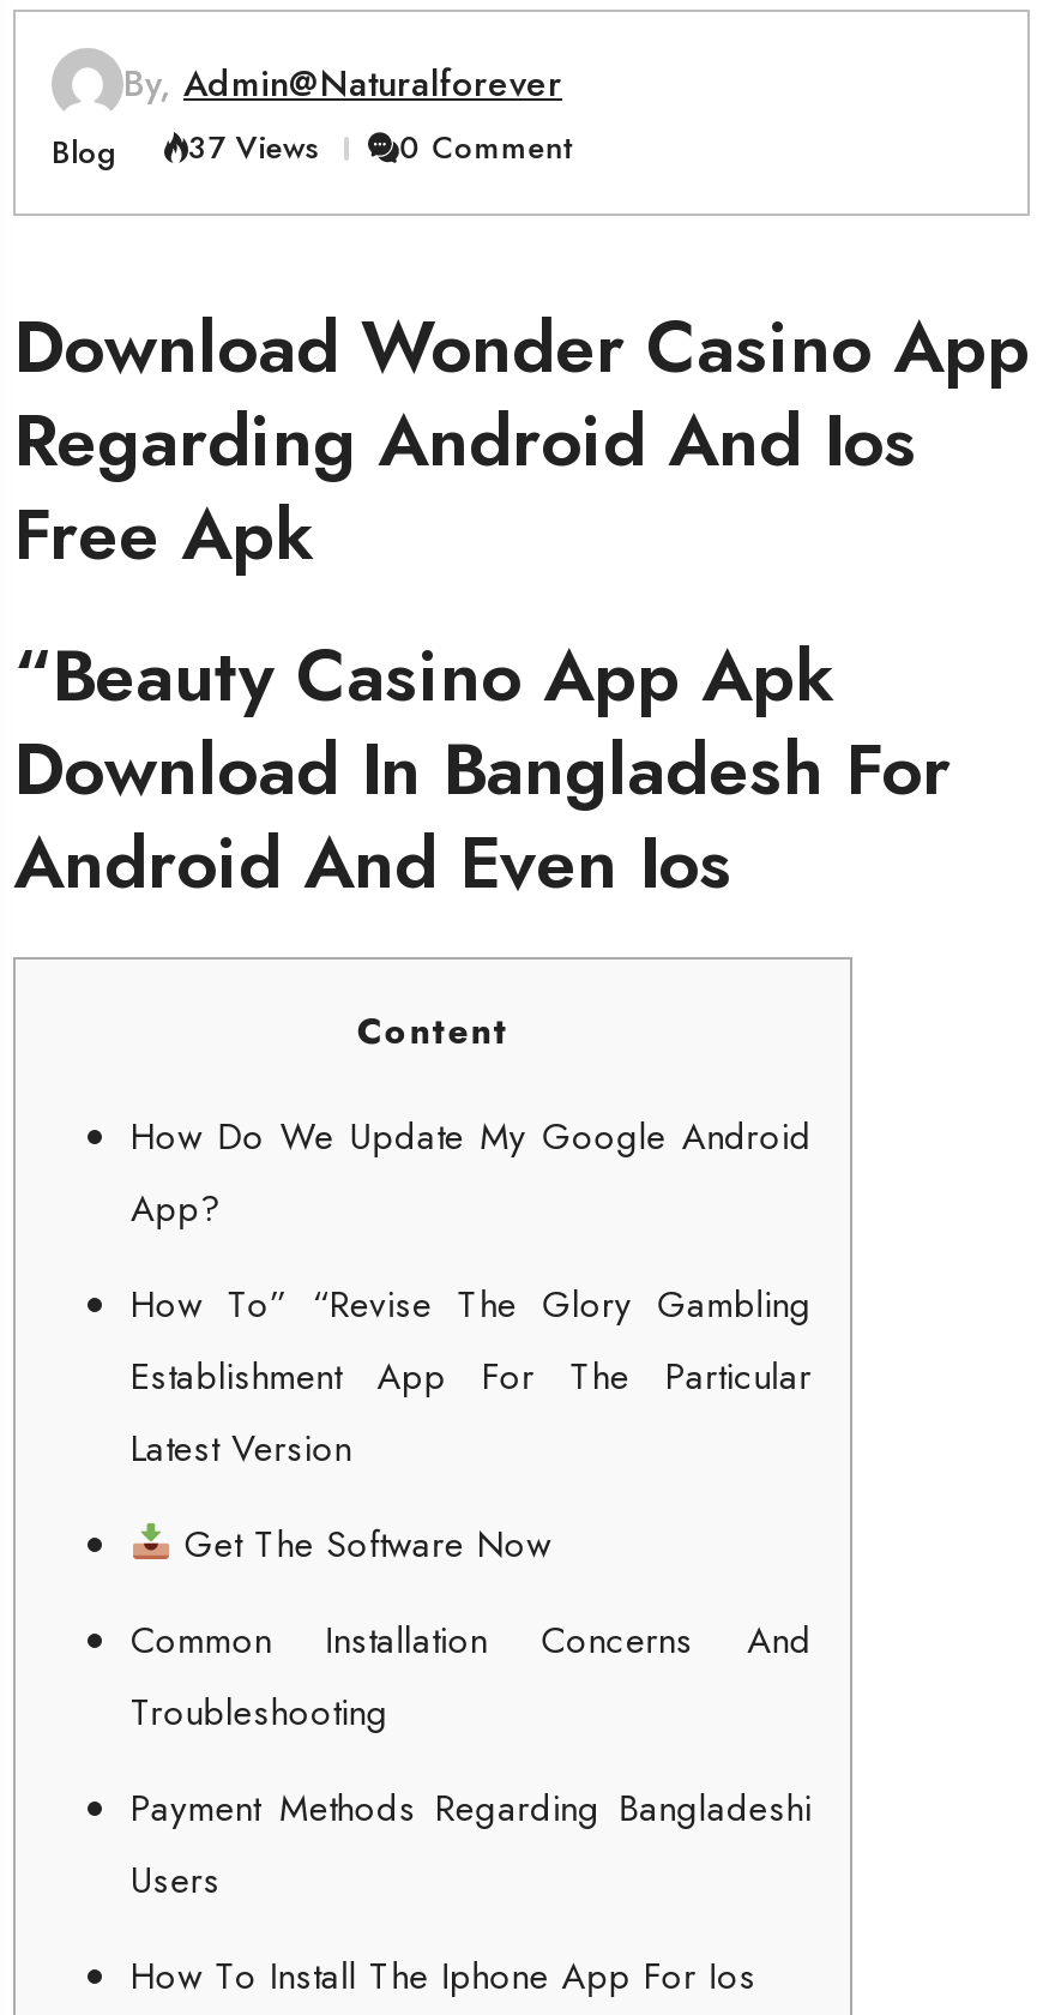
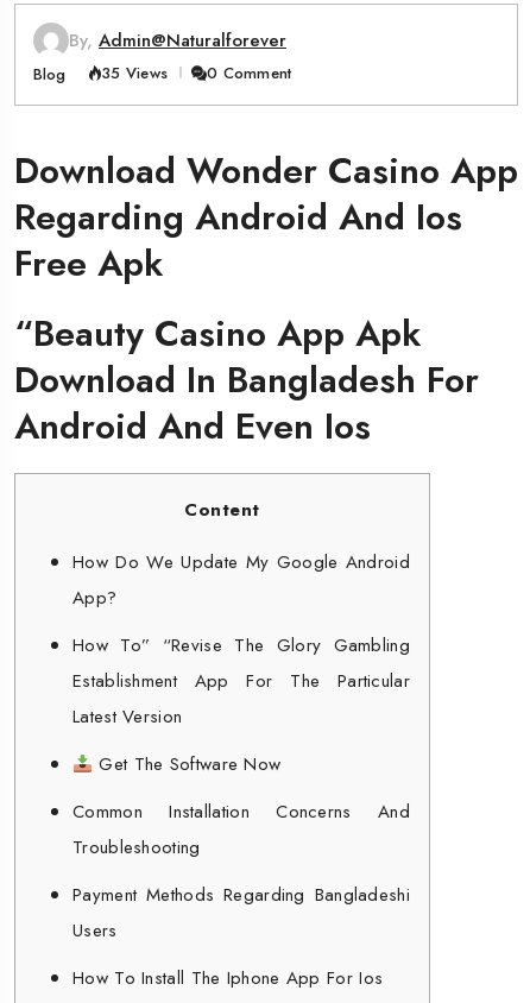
[52,126,570,175] Blog 37 Views 0 Comment -> [33,61,292,86] Blog 35 Views 0 Comment

